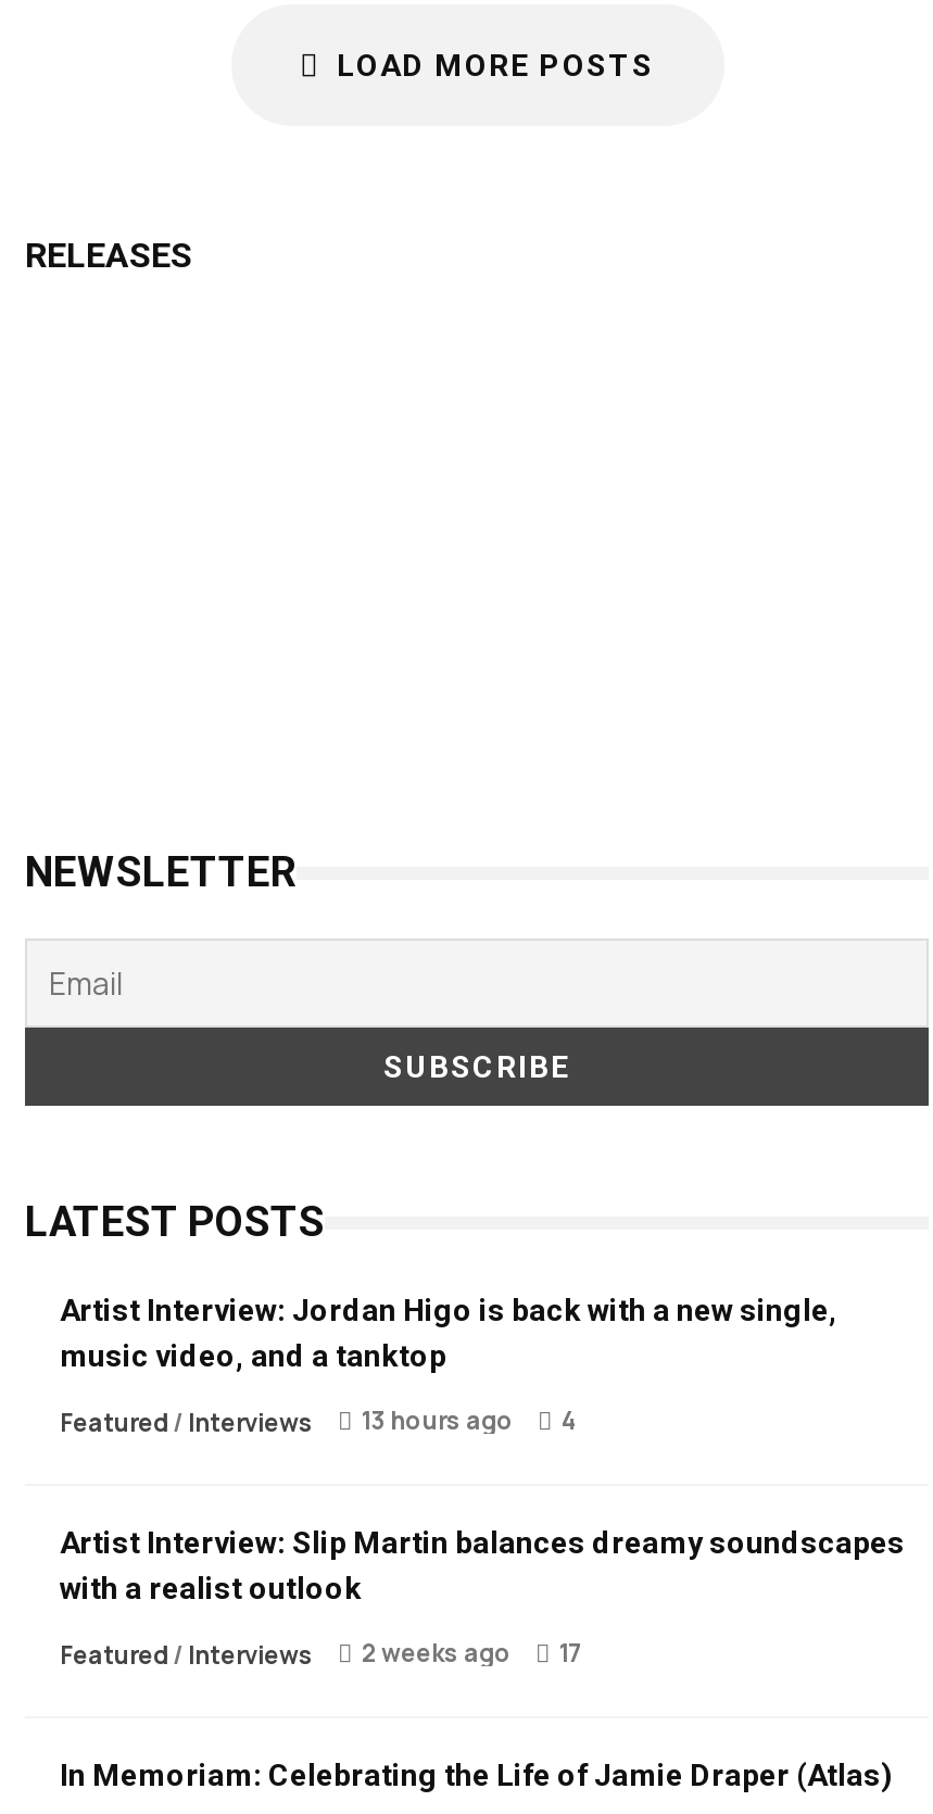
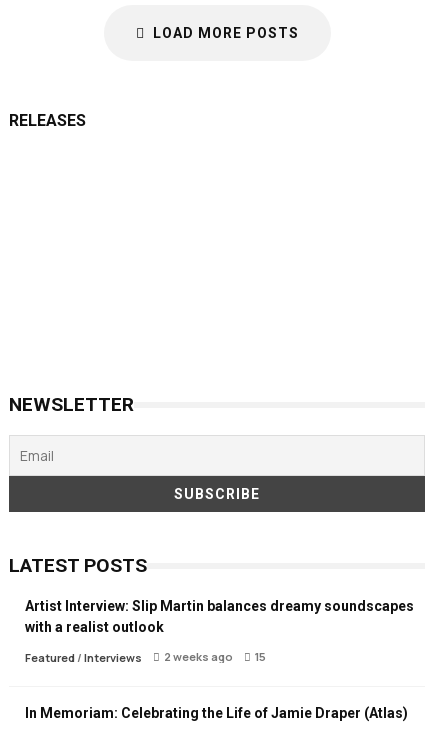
[60,1293,837,1439] Artist Interview: Jordan Higo is back with a new single, | music video, and a tanktop | Featured / Interviews | 13 hours ago | 4 -> none
[60,1636,583,1671] Featured / Interviews 2 weeks ago 17 -> [25,649,266,665] Featured / Interviews 2 weeks ago 15

